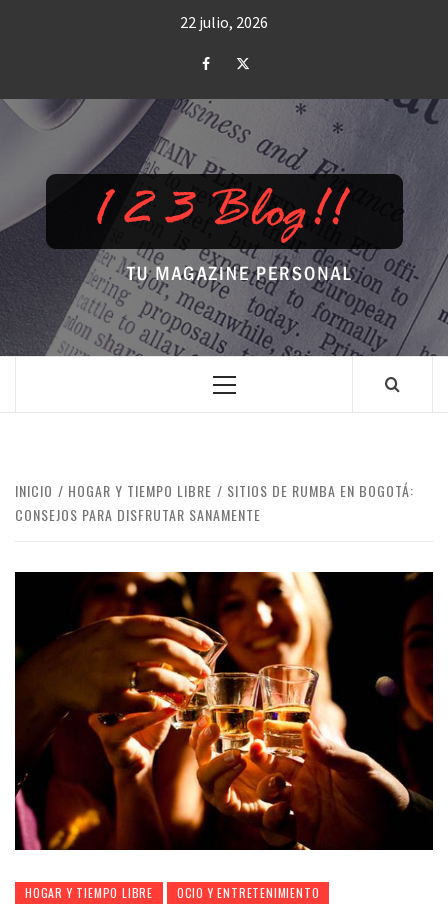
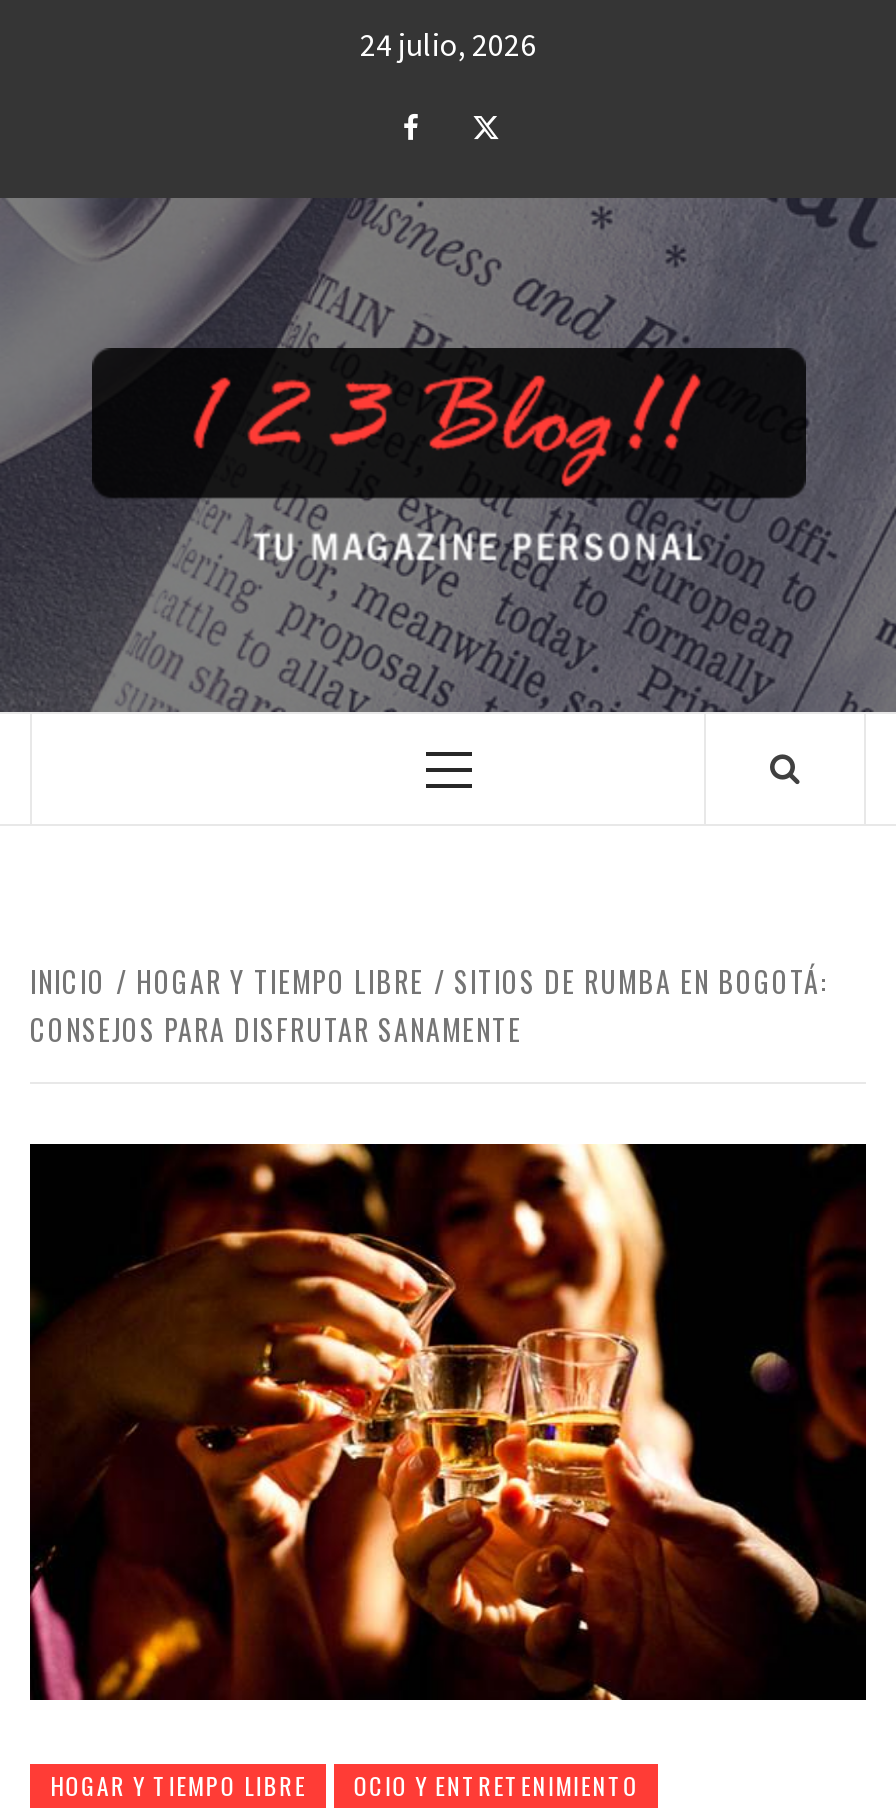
[180,12,268,32] 22 julio, 2026 -> [360,24,536,64] 24 julio, 2026

